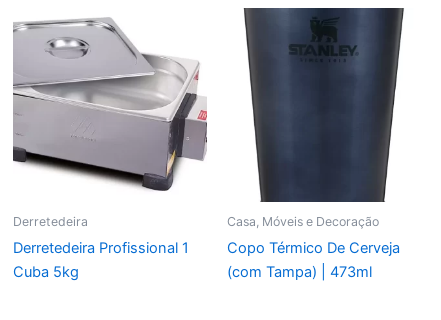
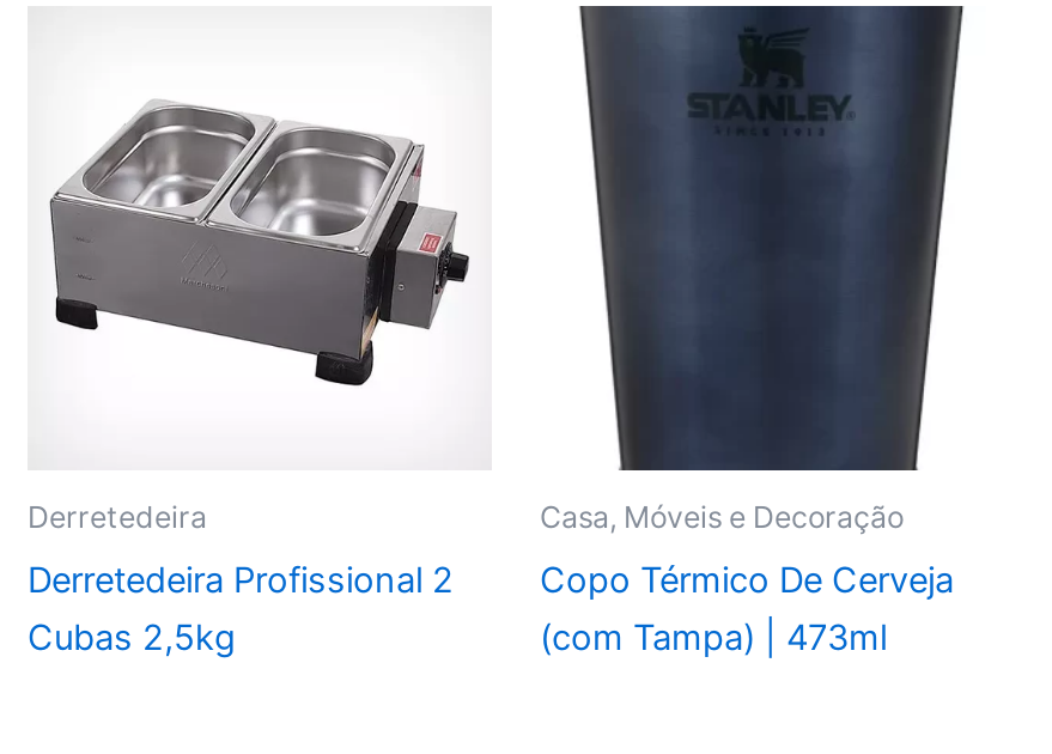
[12,17,208,192] [image] -> [28,31,492,445] [image]
[13,239,189,281] Derretedeira Profissional 1 | Cuba 5kg -> [28,559,454,660] Derretedeira Profissional 2 | Cubas 2,5kg

